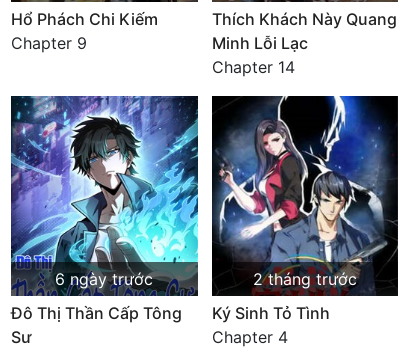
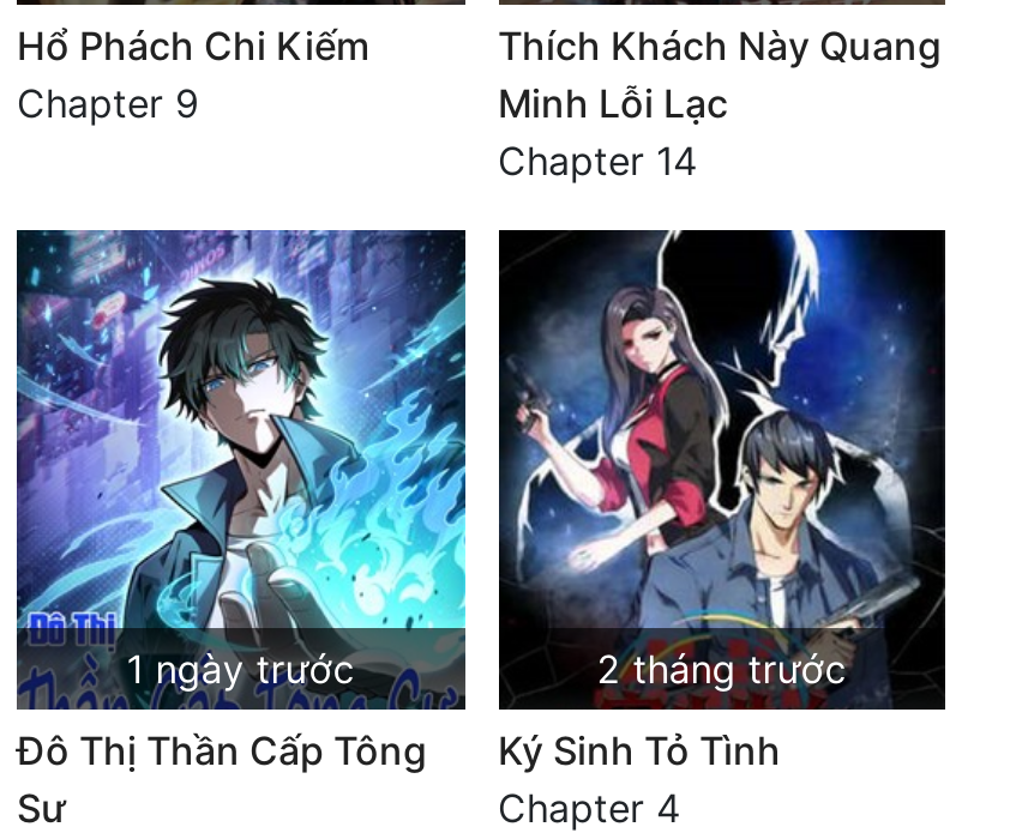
[55,269,153,289] 6 ngày trước -> [127,645,355,693] 1 ngày trước

